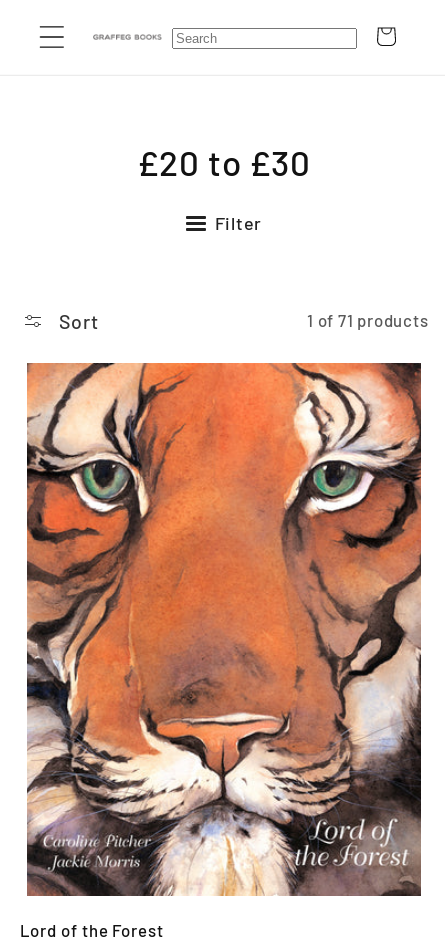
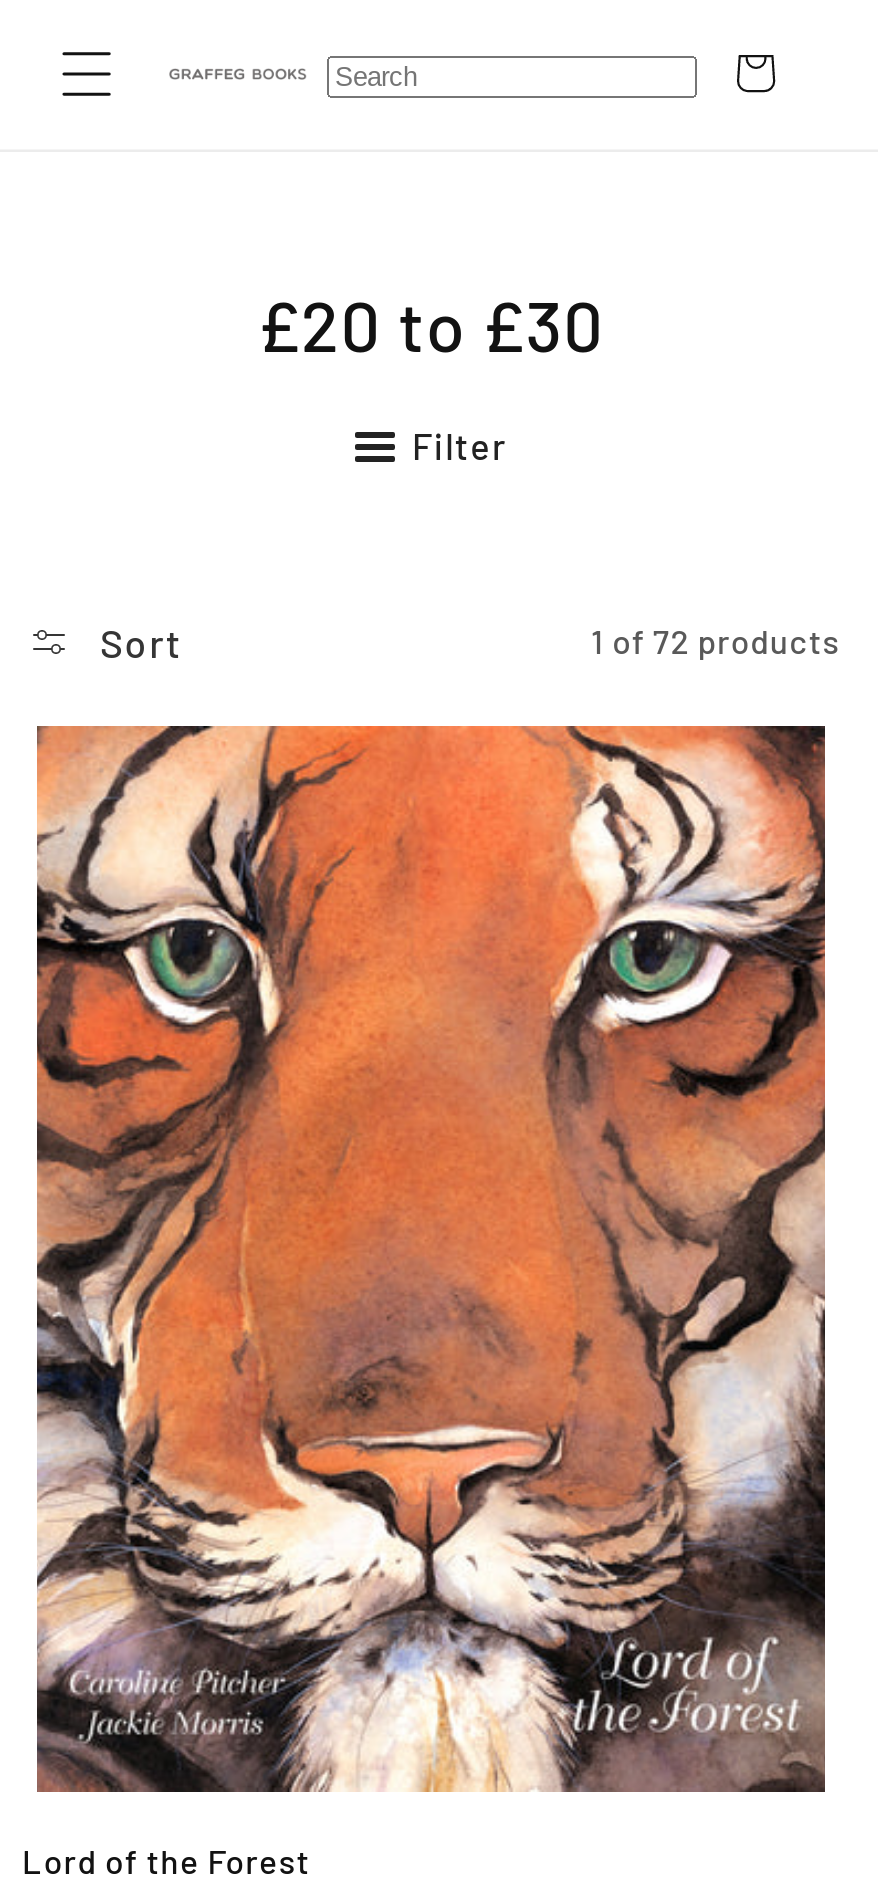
[307,310,428,330] 1 of 71 products -> [591,621,840,661] 1 of 72 products

